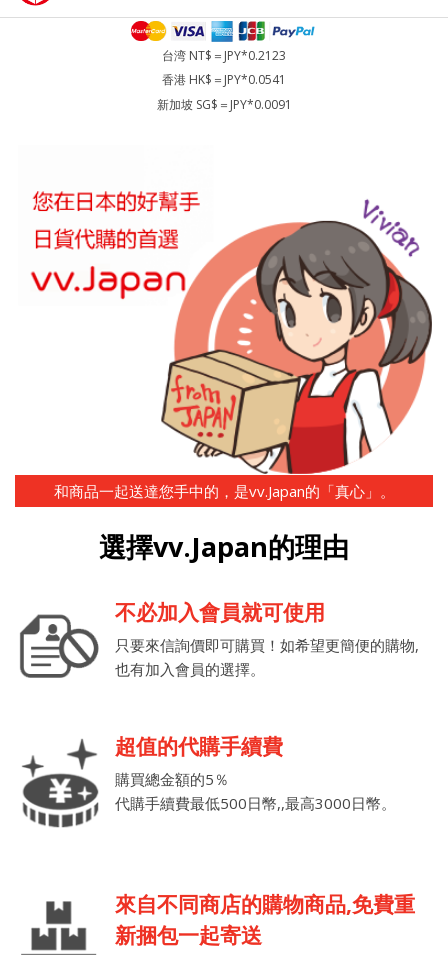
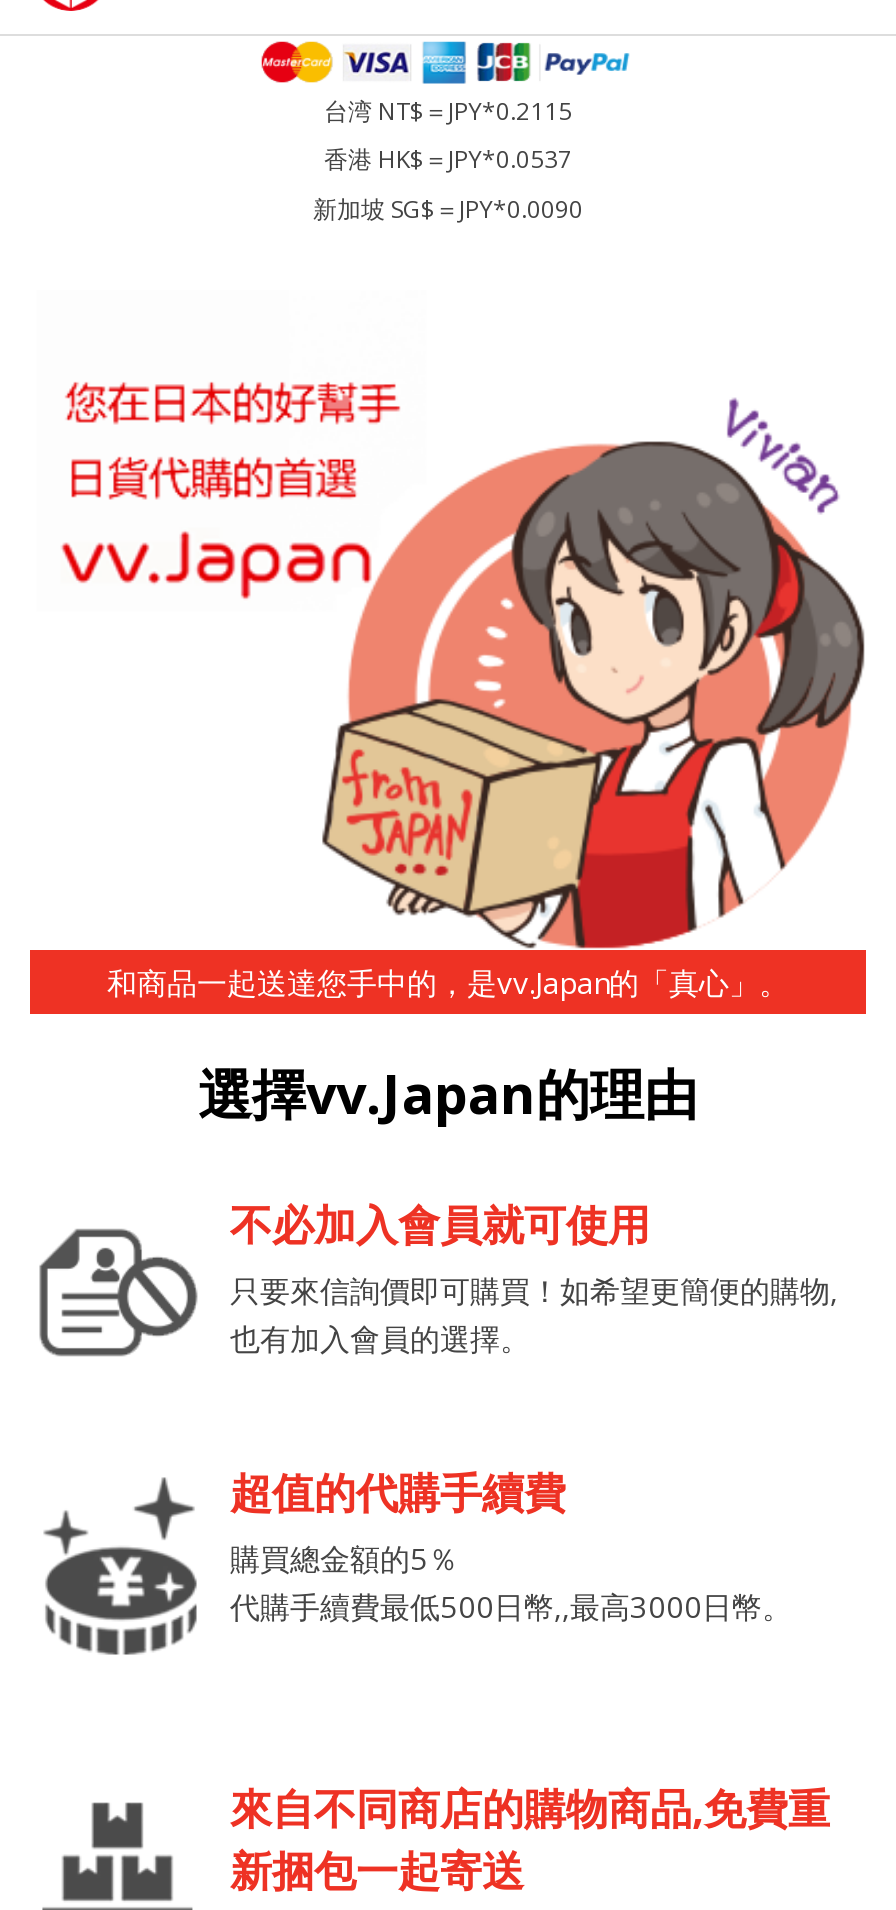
[162,47,286,64] 台湾 NT$＝JPY*0.2123 -> [324,93,572,127] 台湾 NT$＝JPY*0.2115
[162,71,286,88] 香港 HK$＝JPY*0.0541 -> [324,143,572,177] 香港 HK$＝JPY*0.0537
[156,96,291,113] 新加坡 SG$＝JPY*0.0091 -> [313,192,583,226] 新加坡 SG$＝JPY*0.0090

